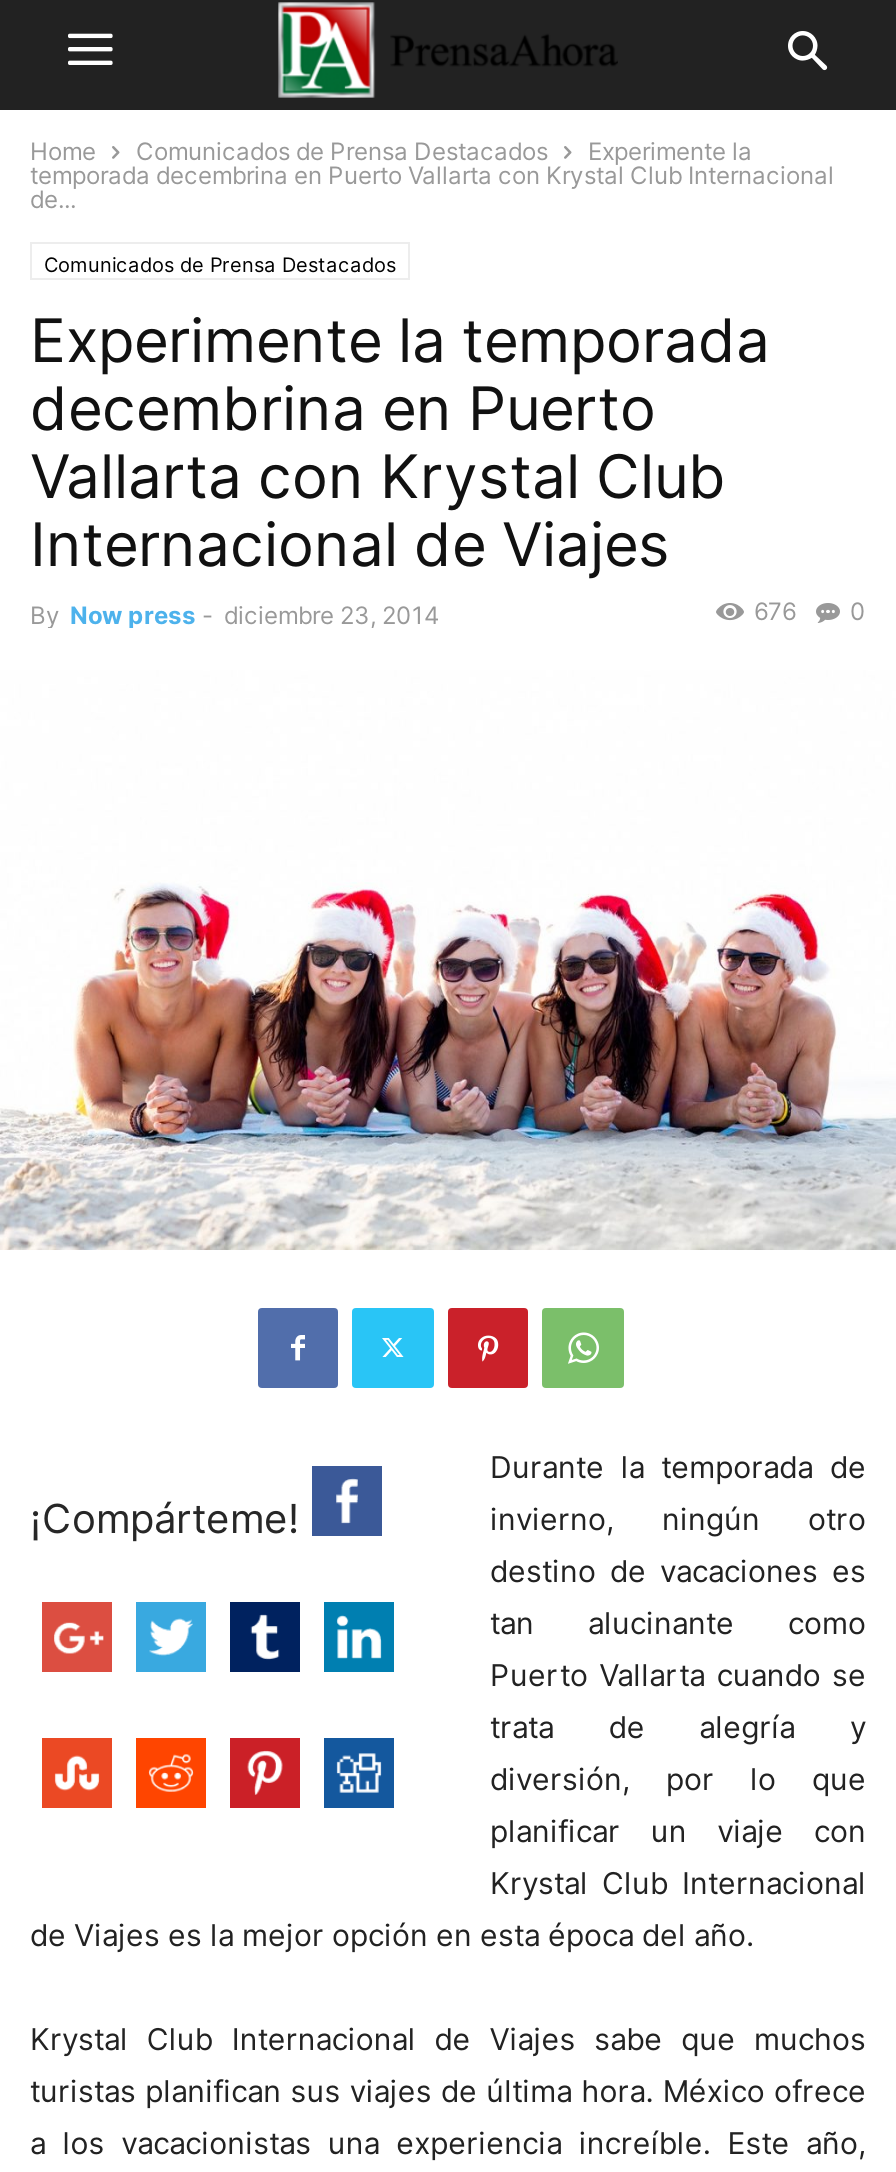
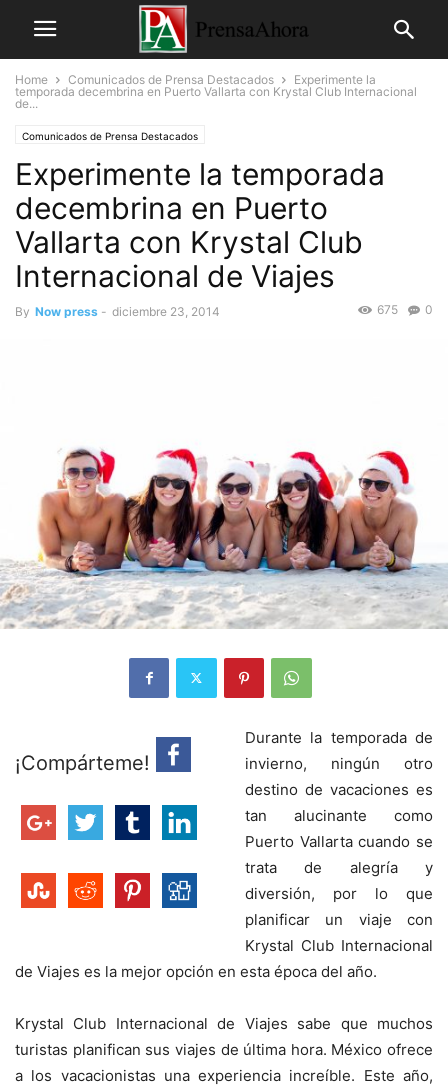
[754,596,866,626] 676 0 -> [377,302,433,317] 675 0

